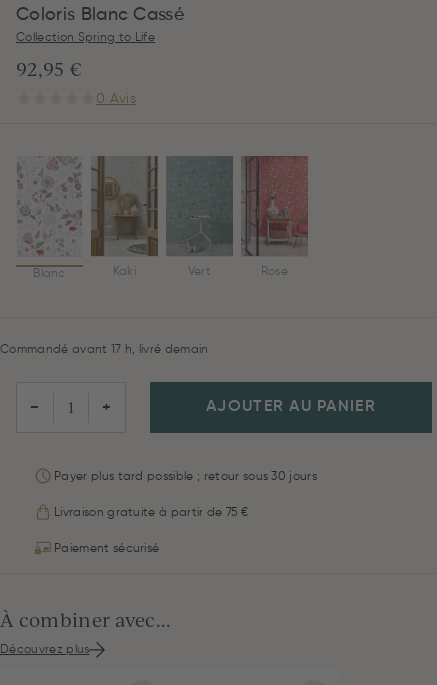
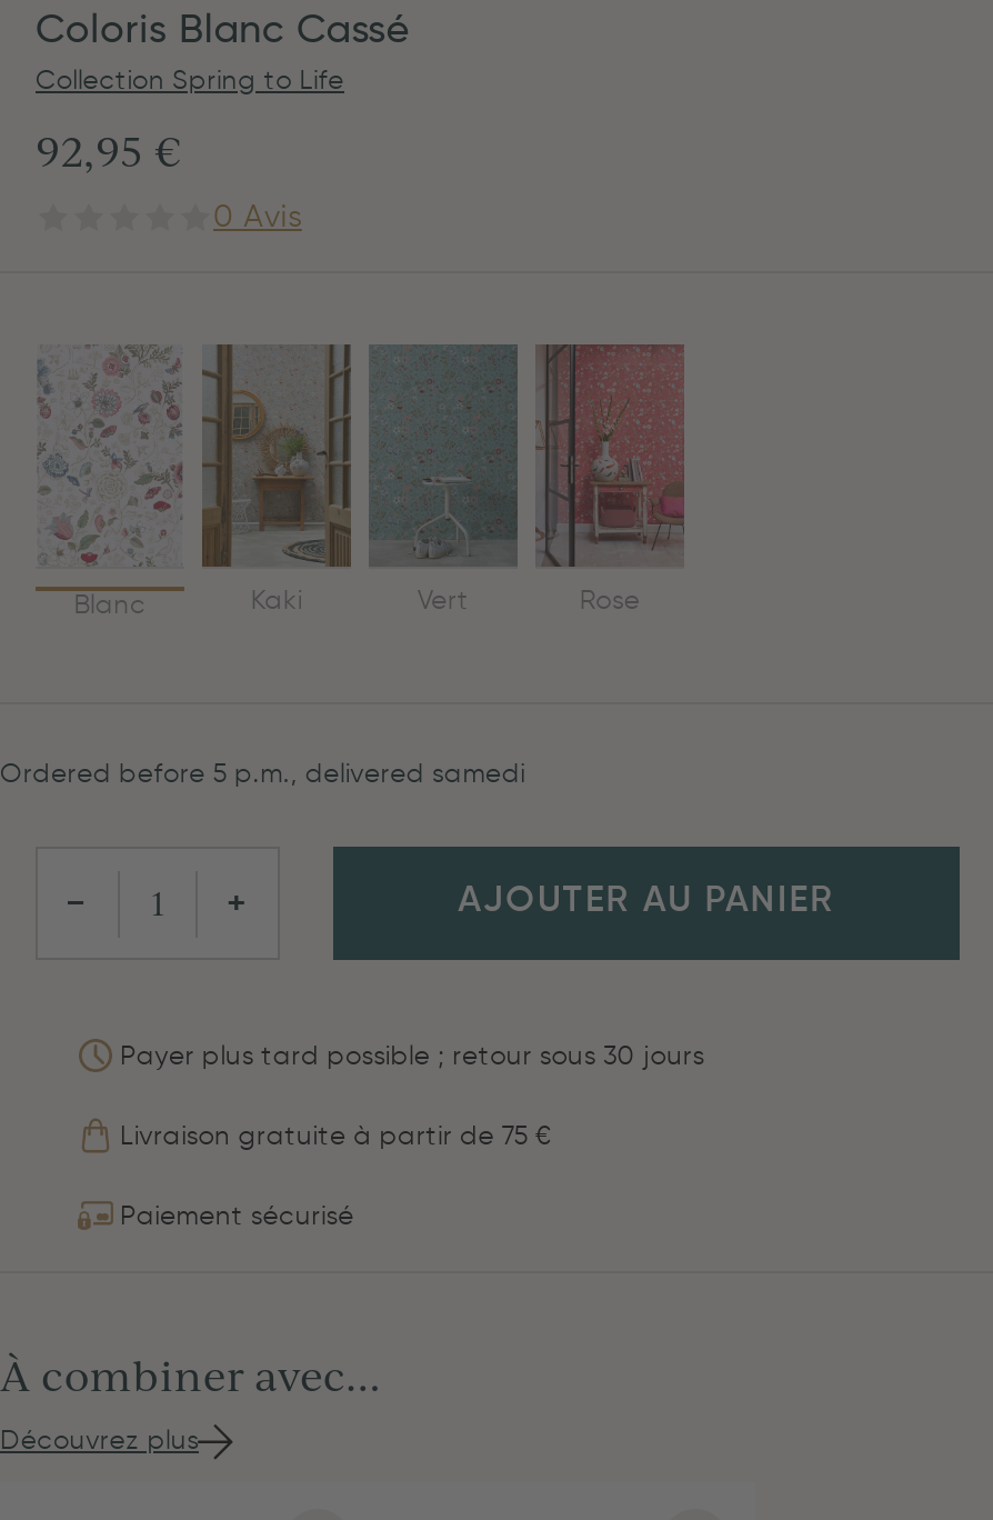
[0,344,209,356] Commandé avant 17 h, livré demain -> [0,762,525,789] Ordered before 5 p.m., delivered samedi

